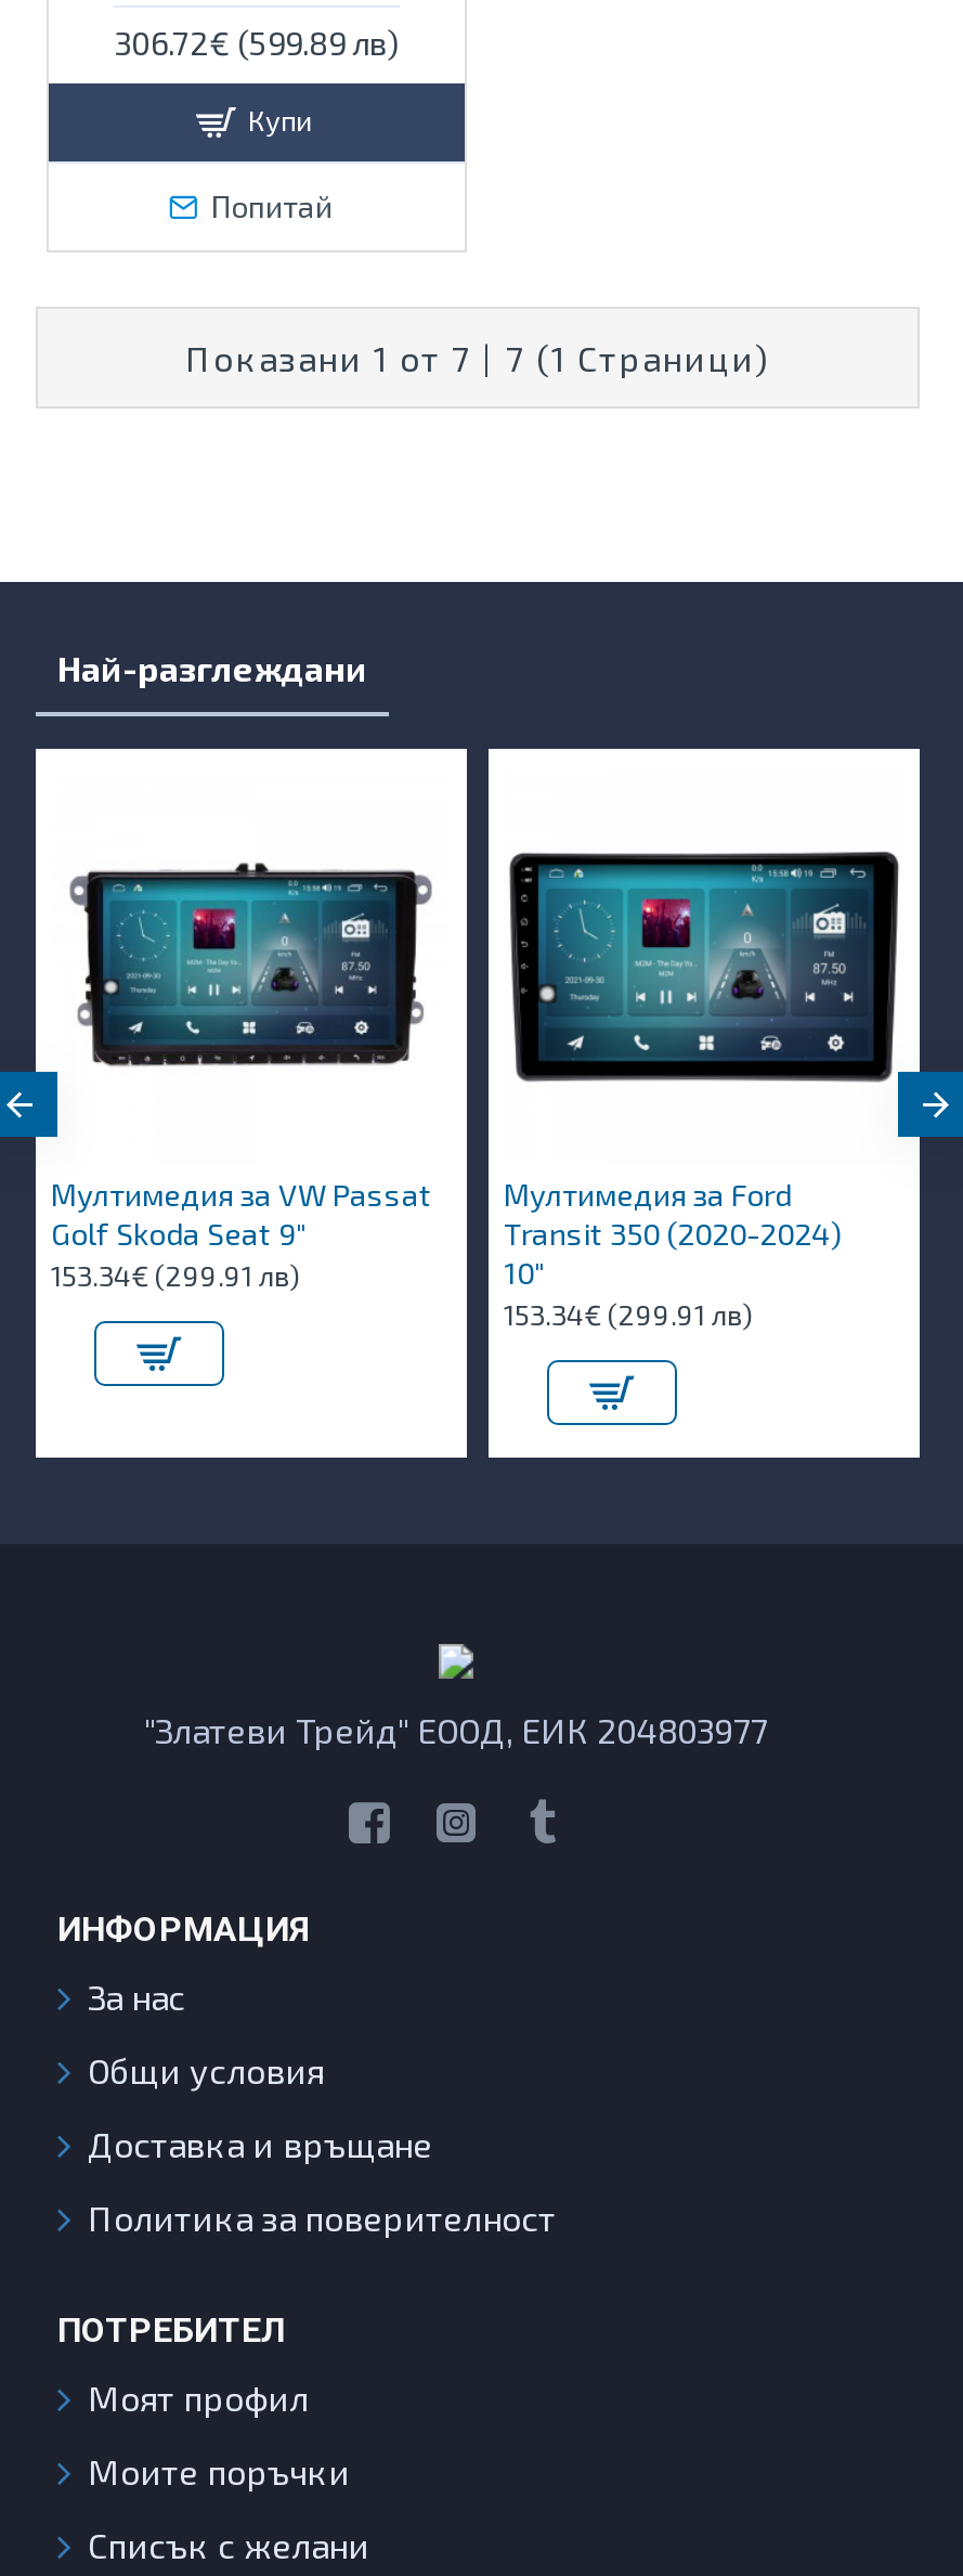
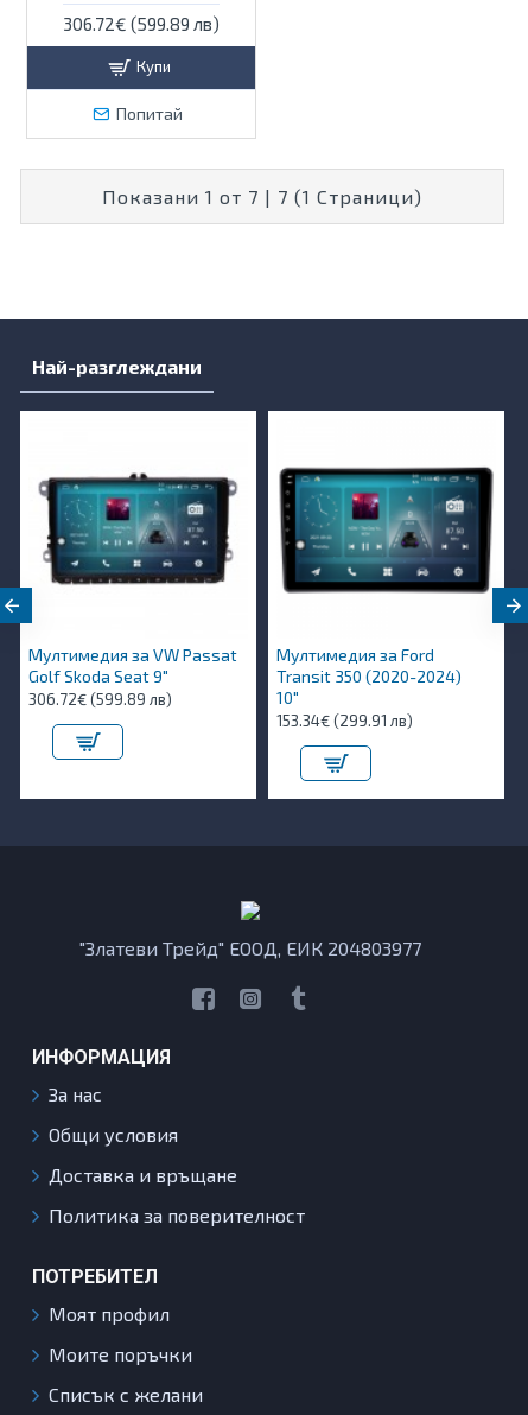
[51,1258,300,1293] 153.34€ (299.91 лв) -> [28,690,172,709] 306.72€ (599.89 лв)

